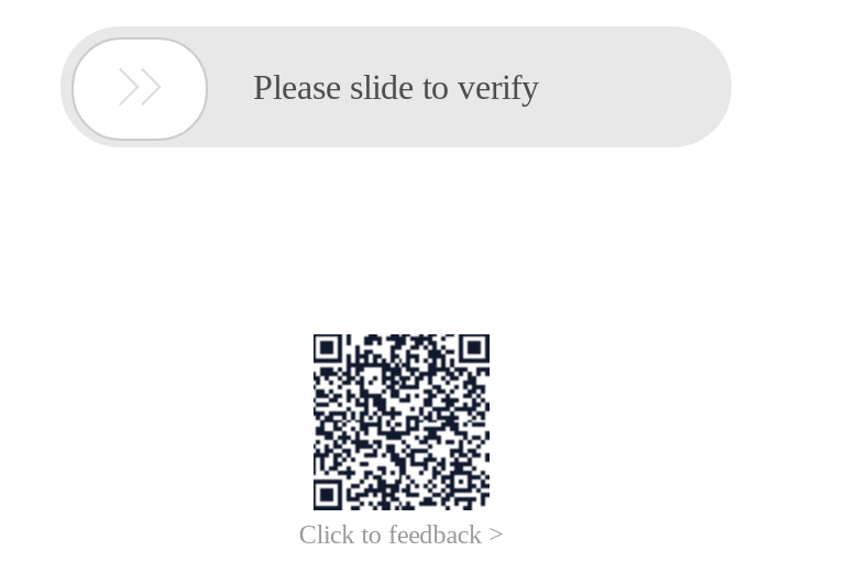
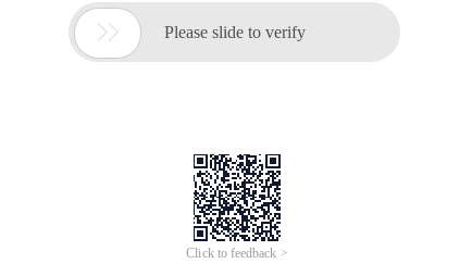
[311,332,490,513] [image] -> [194,154,282,242] [image]

